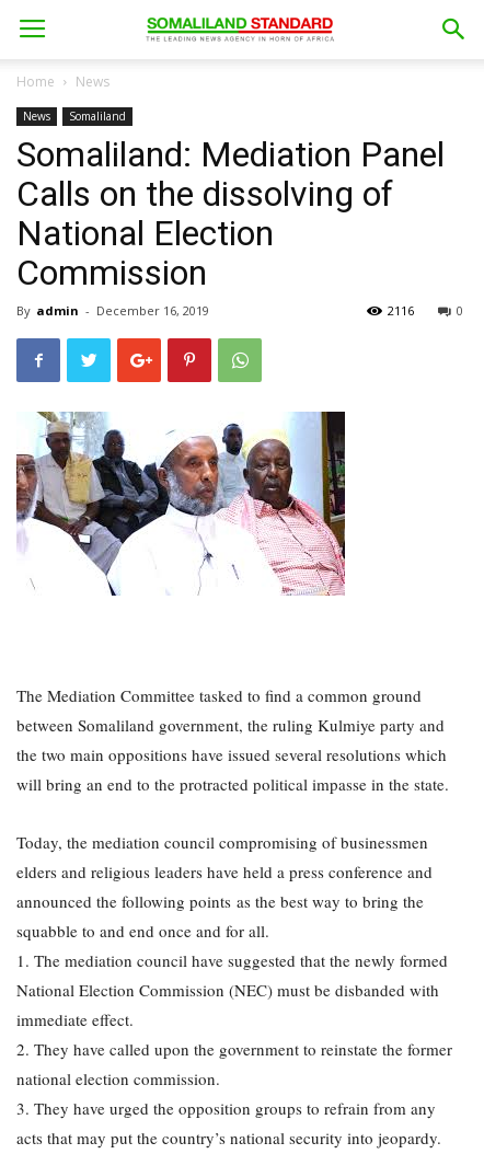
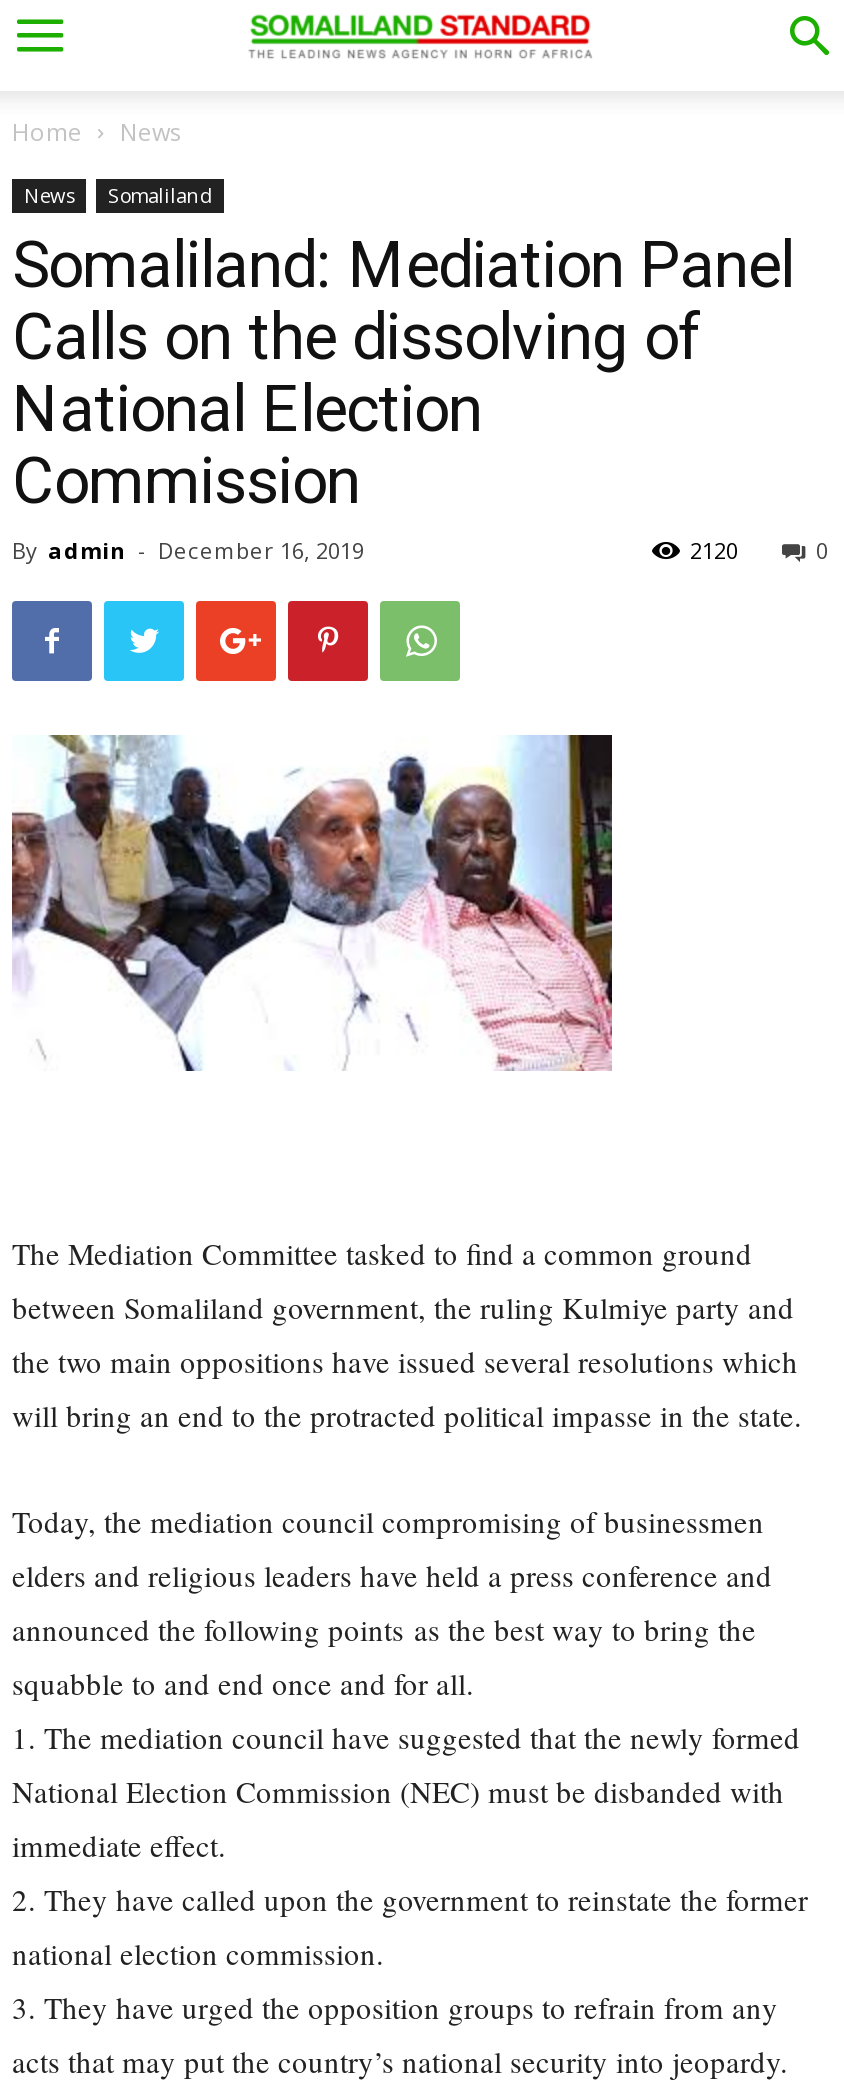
[388,302,414,319] 2116 -> [690,535,738,565] 2120

